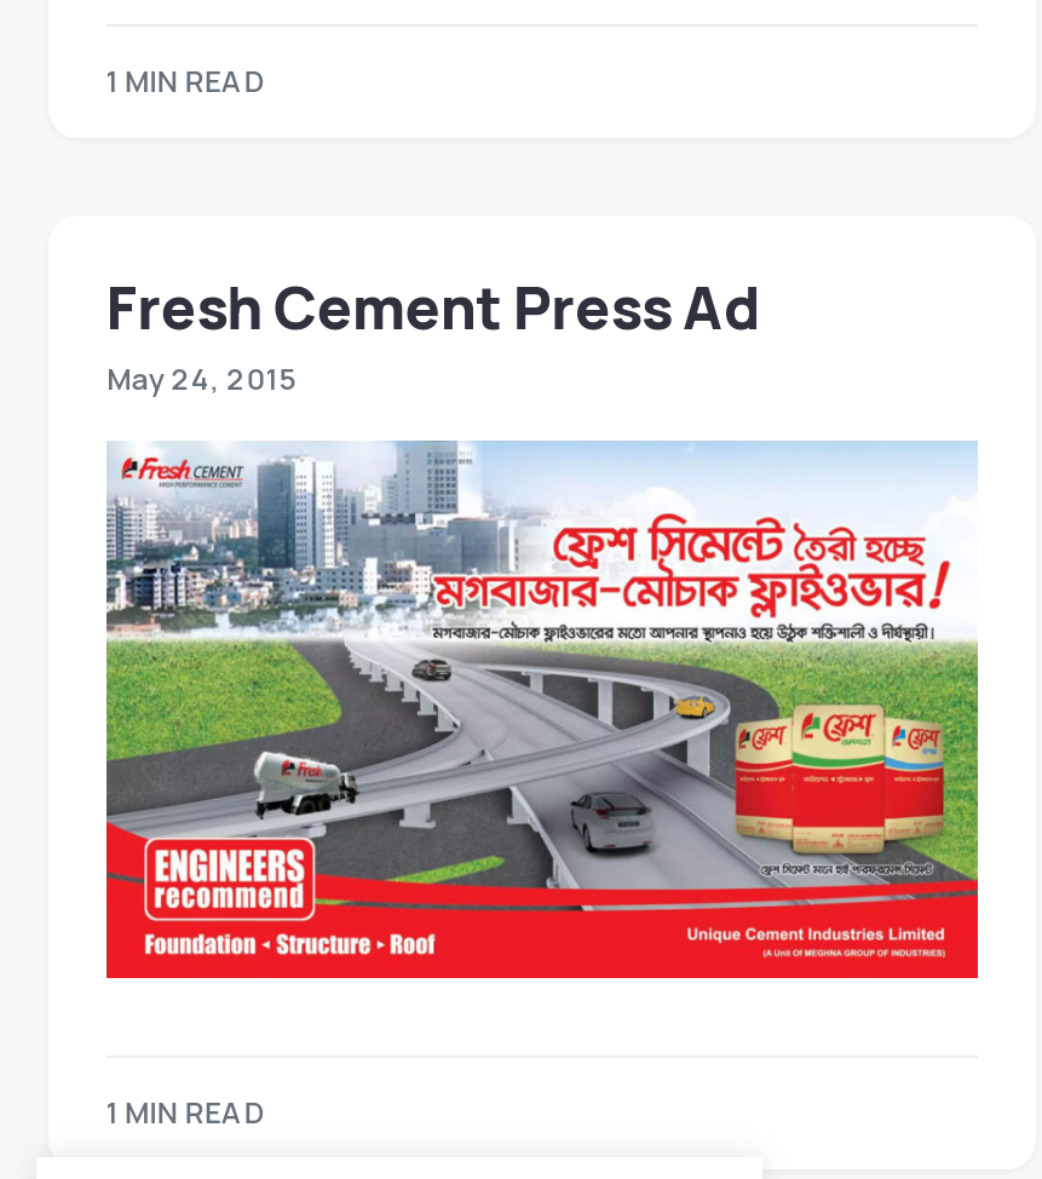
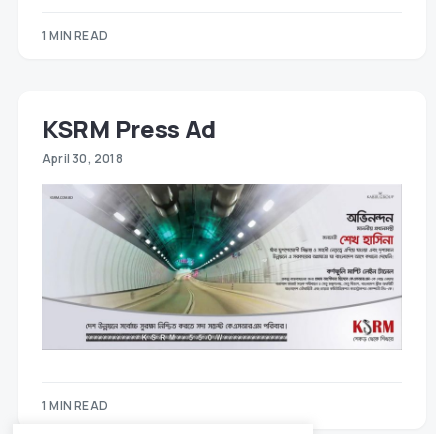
[106,266,759,399] Fresh Cement Press Ad | May 24, 2015 -> [42,112,216,167] KSRM Press Ad | April 30, 2018
[104,439,980,982] [image] -> [42,183,402,351] [image]

